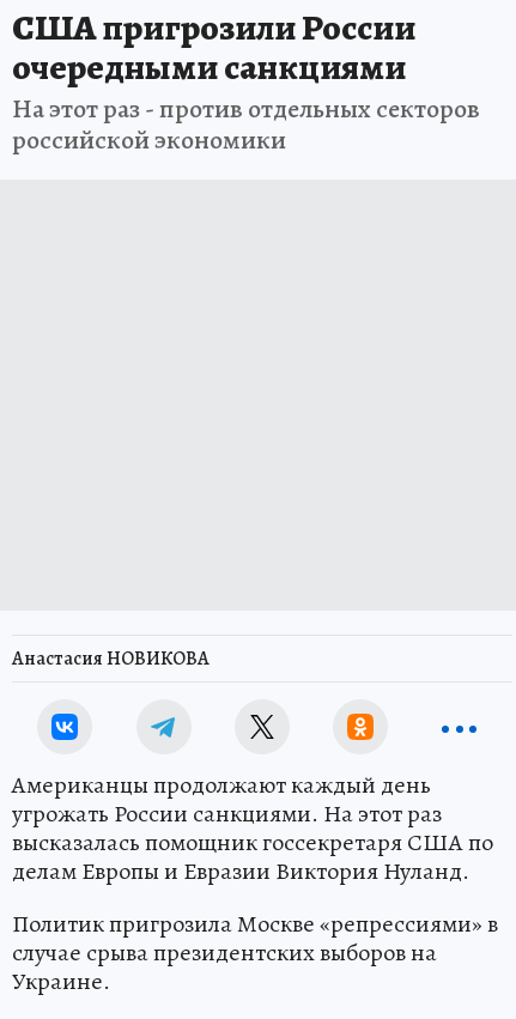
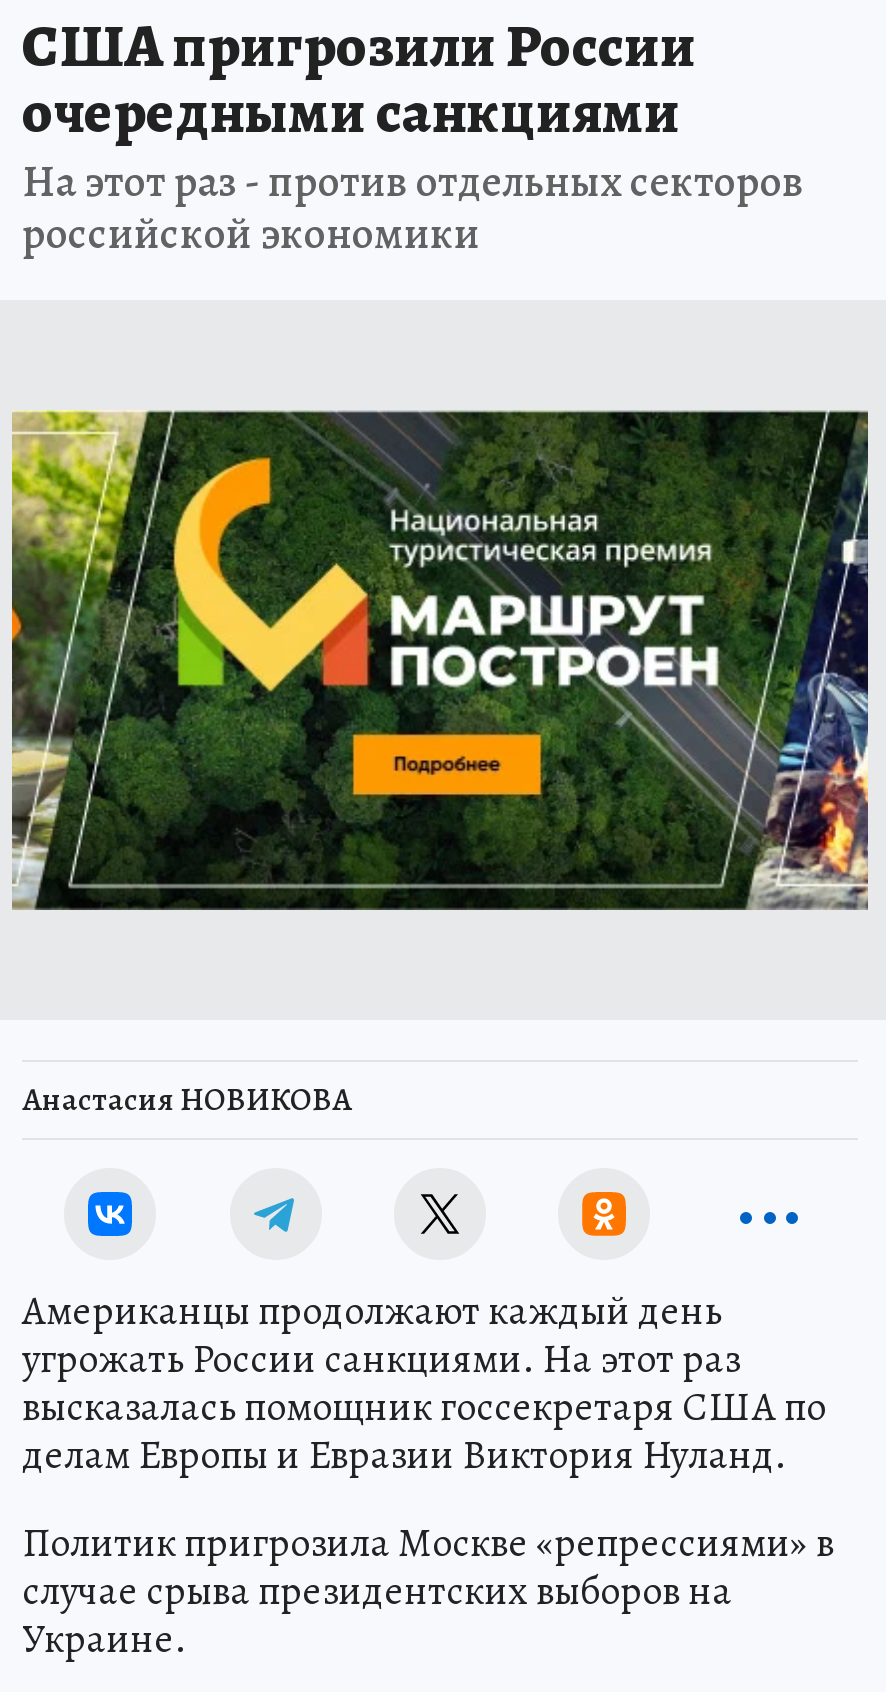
none -> [10,408,870,912] [image]

